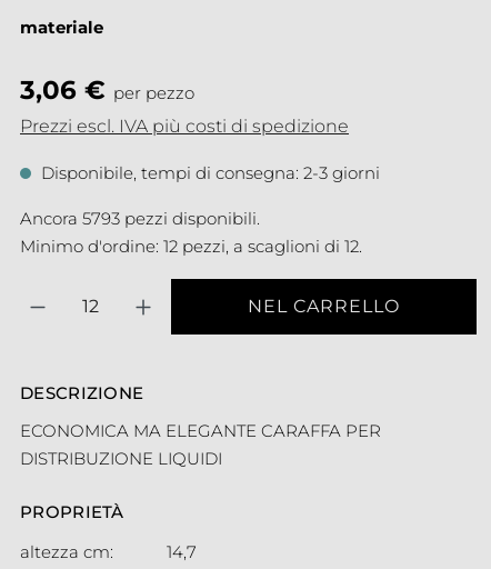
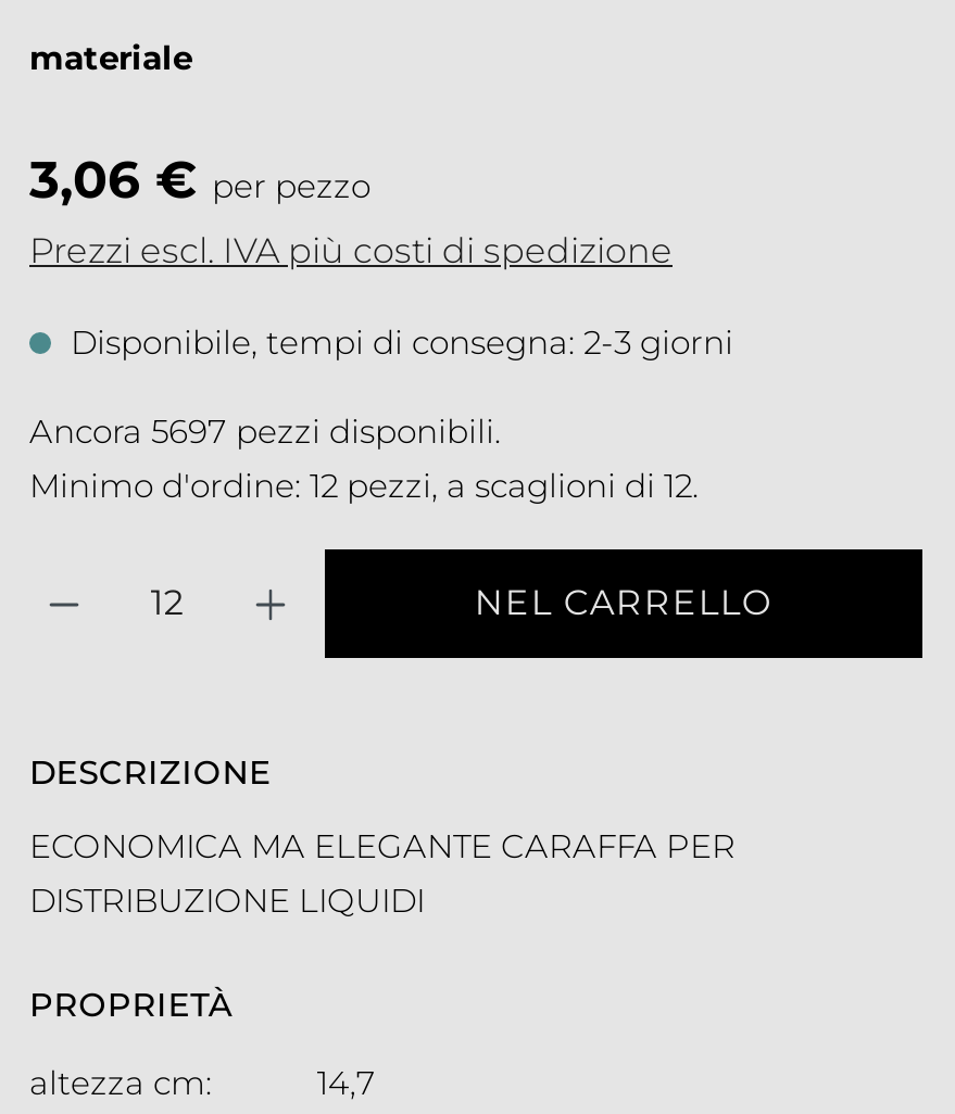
[20,208,260,229] Ancora 5793 pezzi disponibili. -> [29,410,501,451] Ancora 5697 pezzi disponibili.

